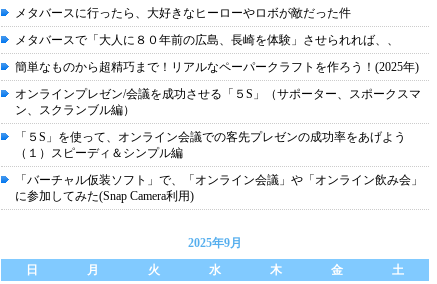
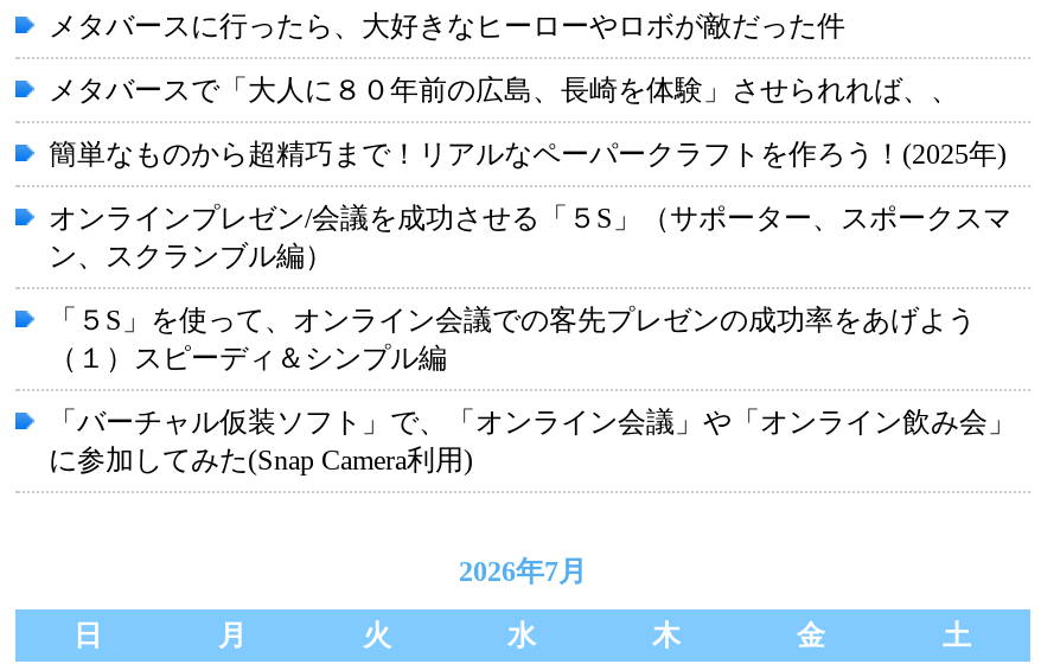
[188,236,242,250] 2025年9月 -> [459,556,587,589] 2026年7月

